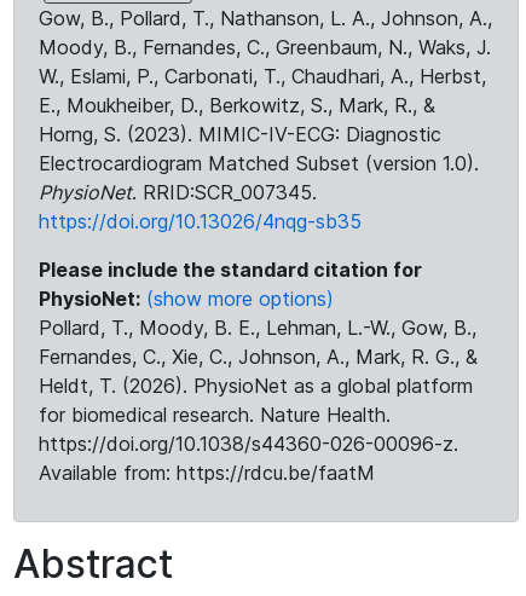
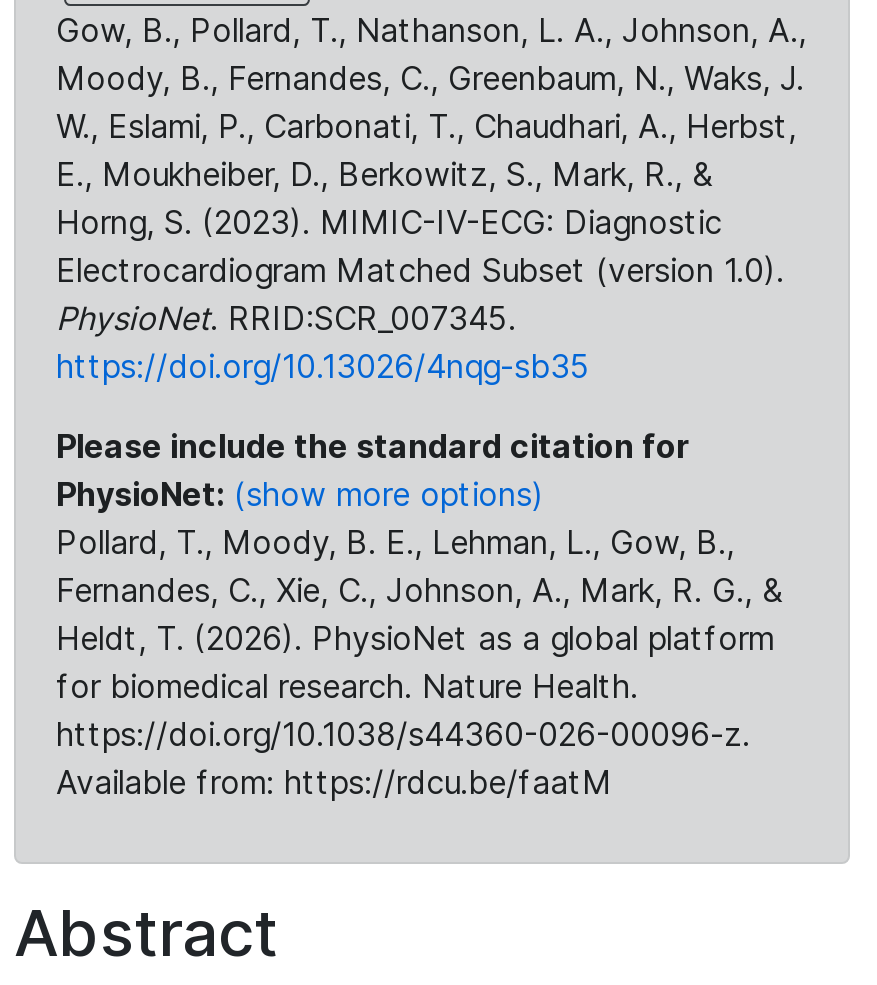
[39,316,476,340] Pollard, T., Moody, B. E., Lehman, L.-W., Gow, B., -> [56,522,734,562] Pollard, T., Moody, B. E., Lehman, L., Gow, B.,

